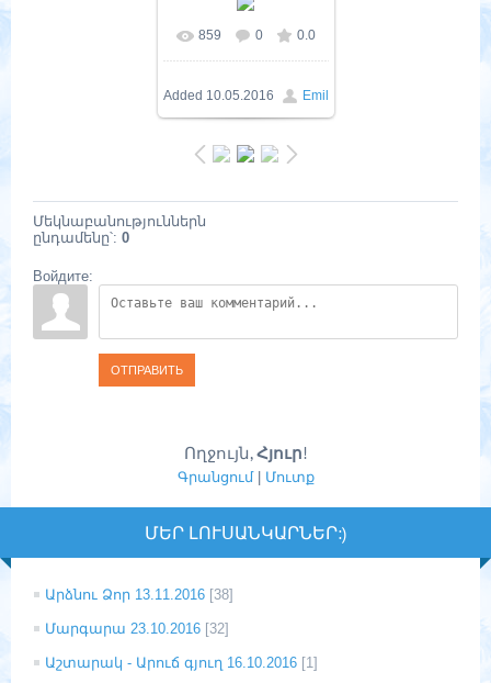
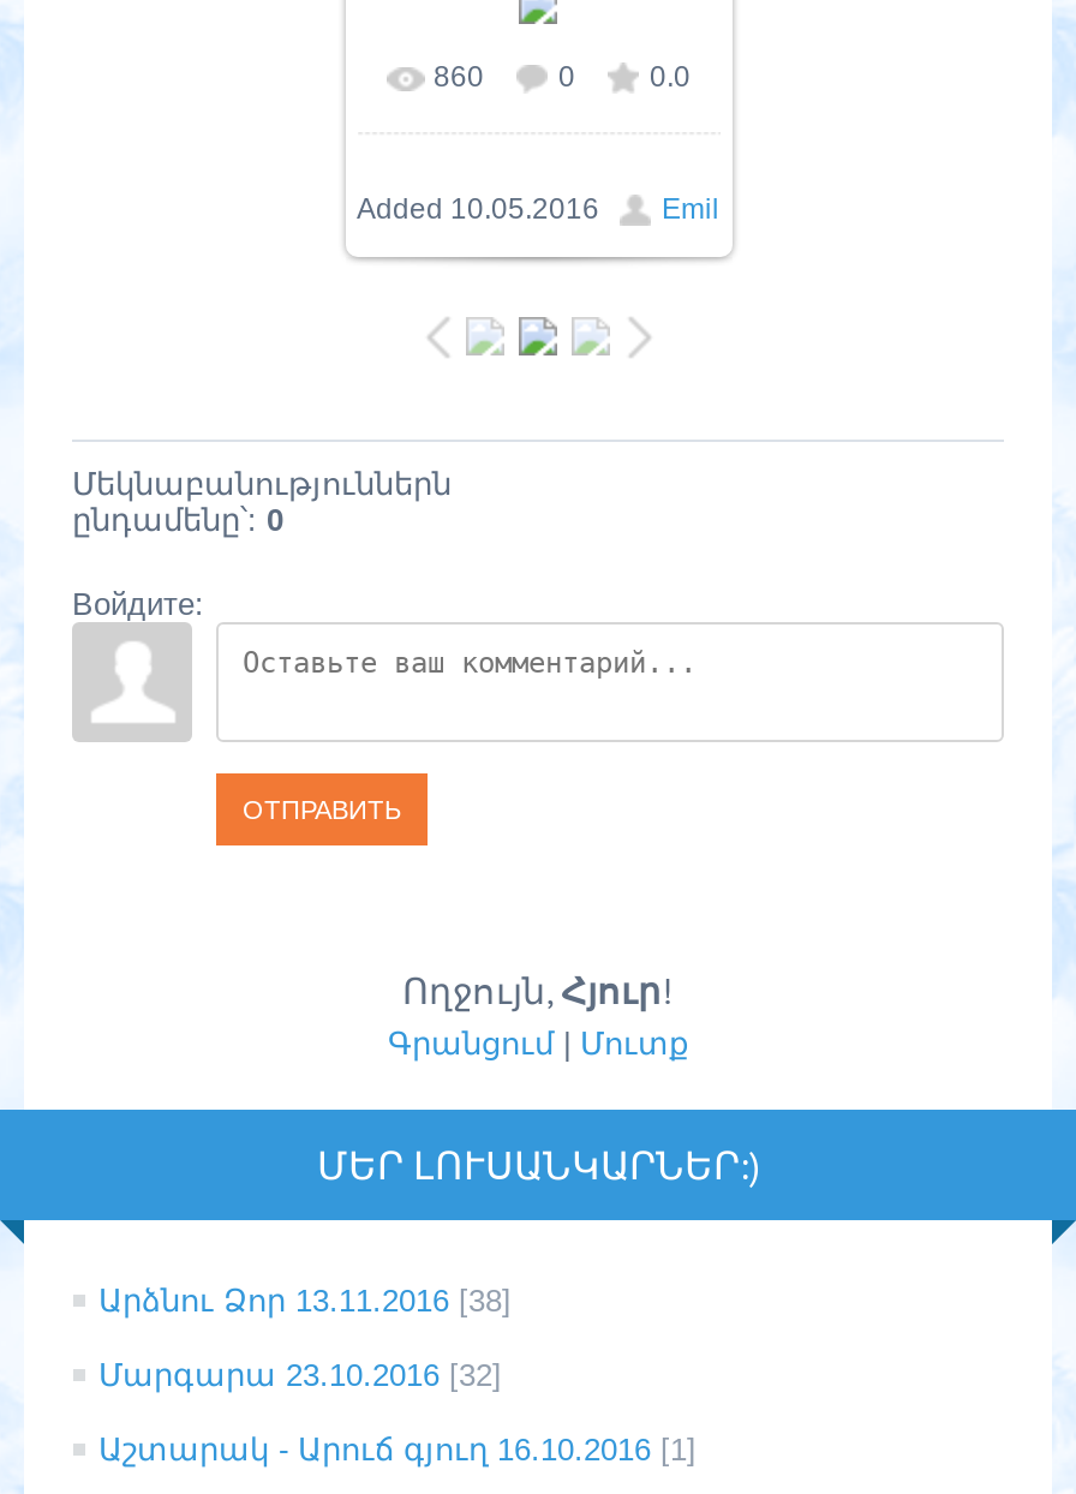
[198,27,221,43] 859 -> [434,60,484,93] 860

